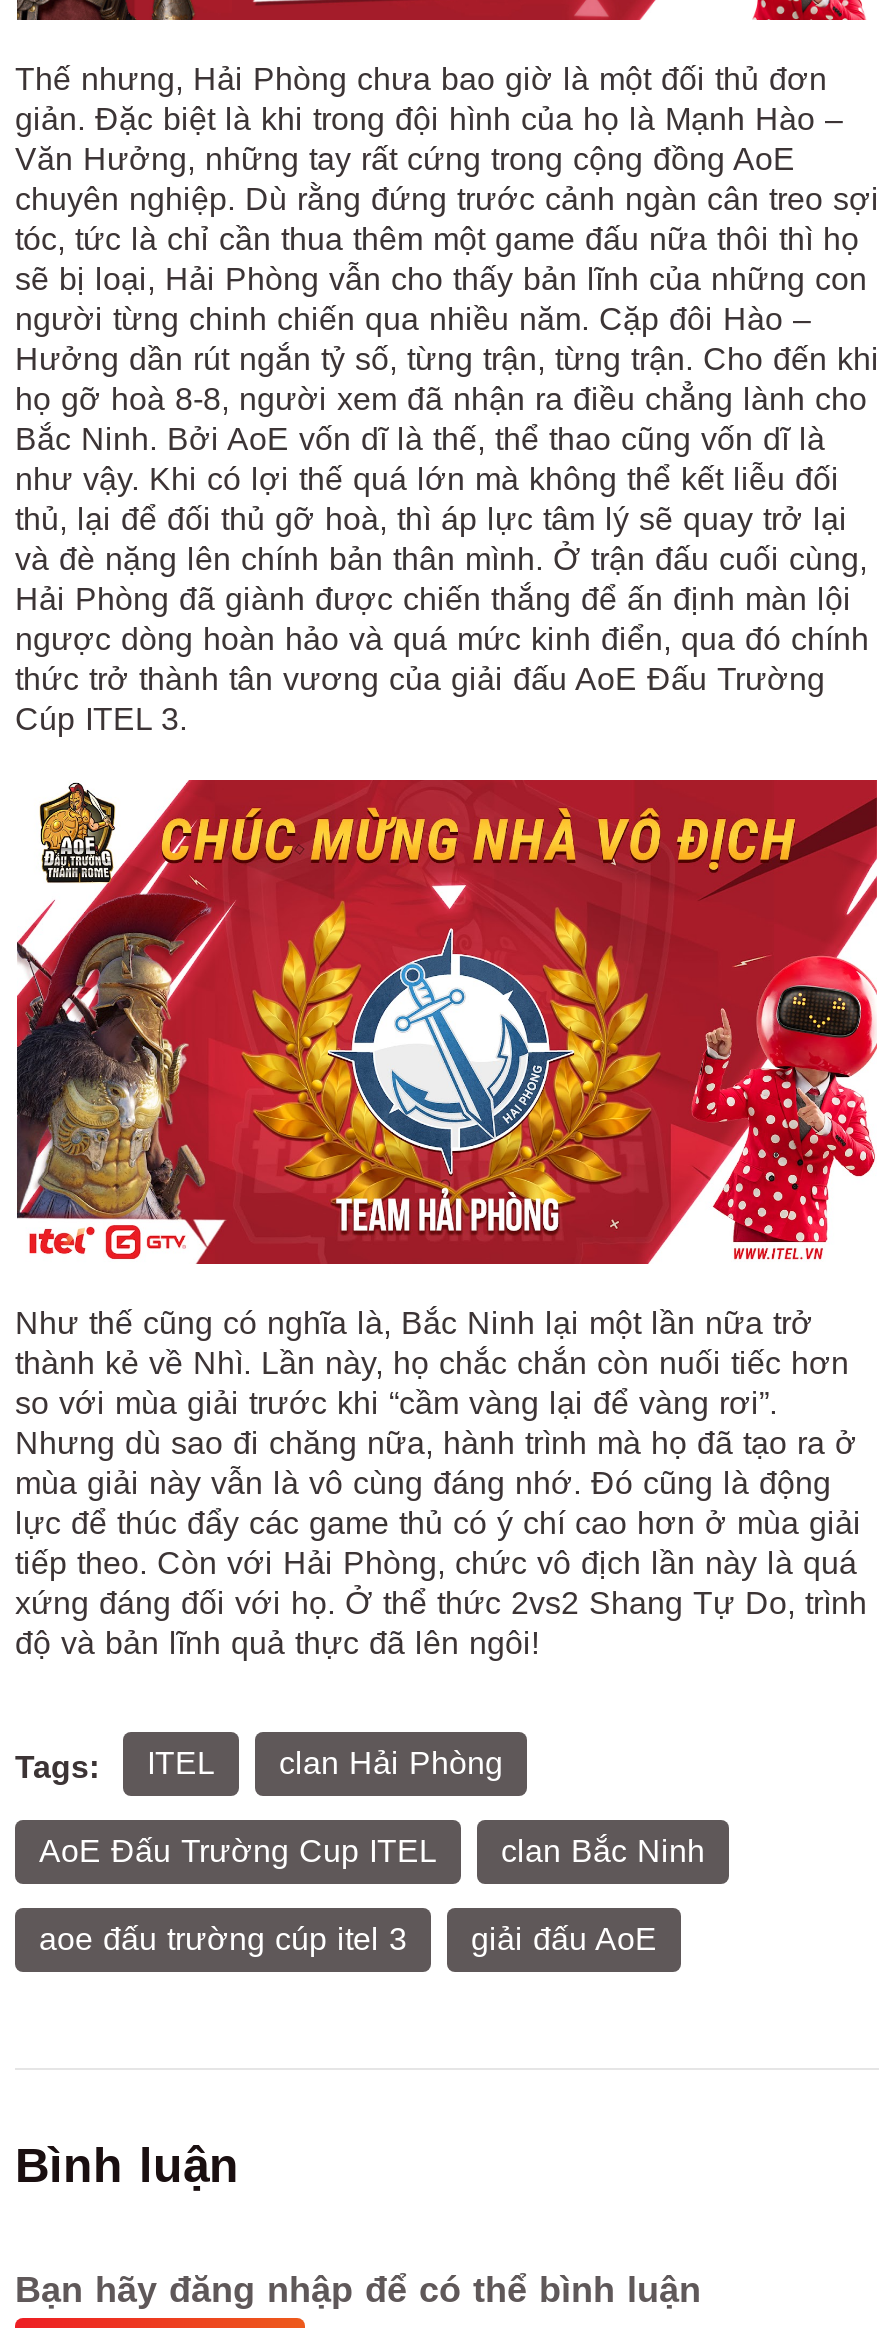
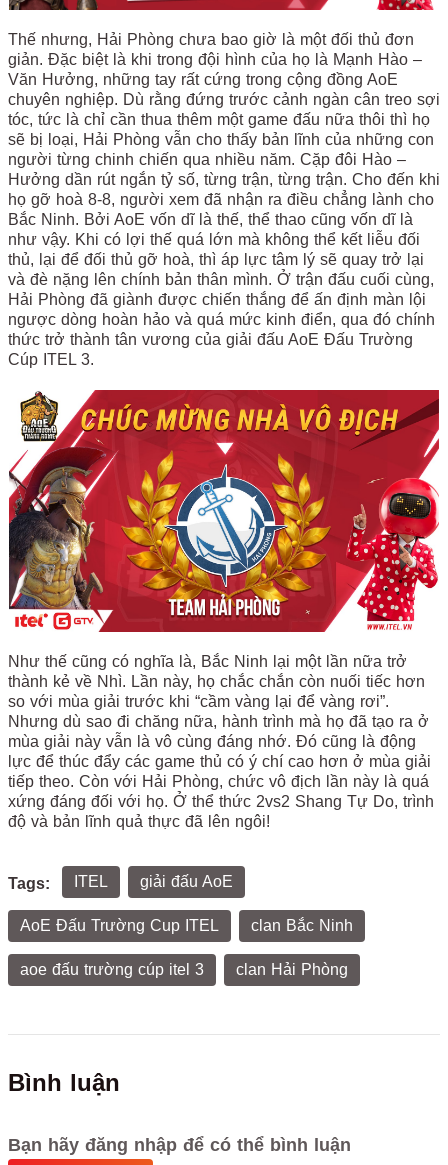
moved [279,1745,503,1779] -> [236,961,348,978]: clan Hải Phòng
moved [471,1921,657,1955] -> [140,873,233,890]: giải đấu AoE

